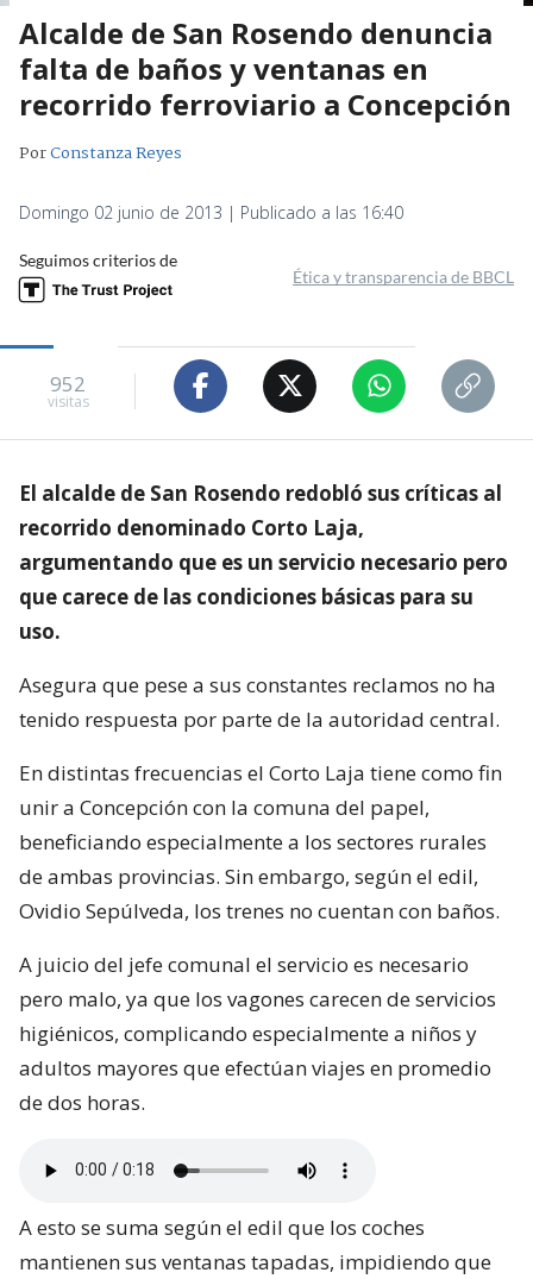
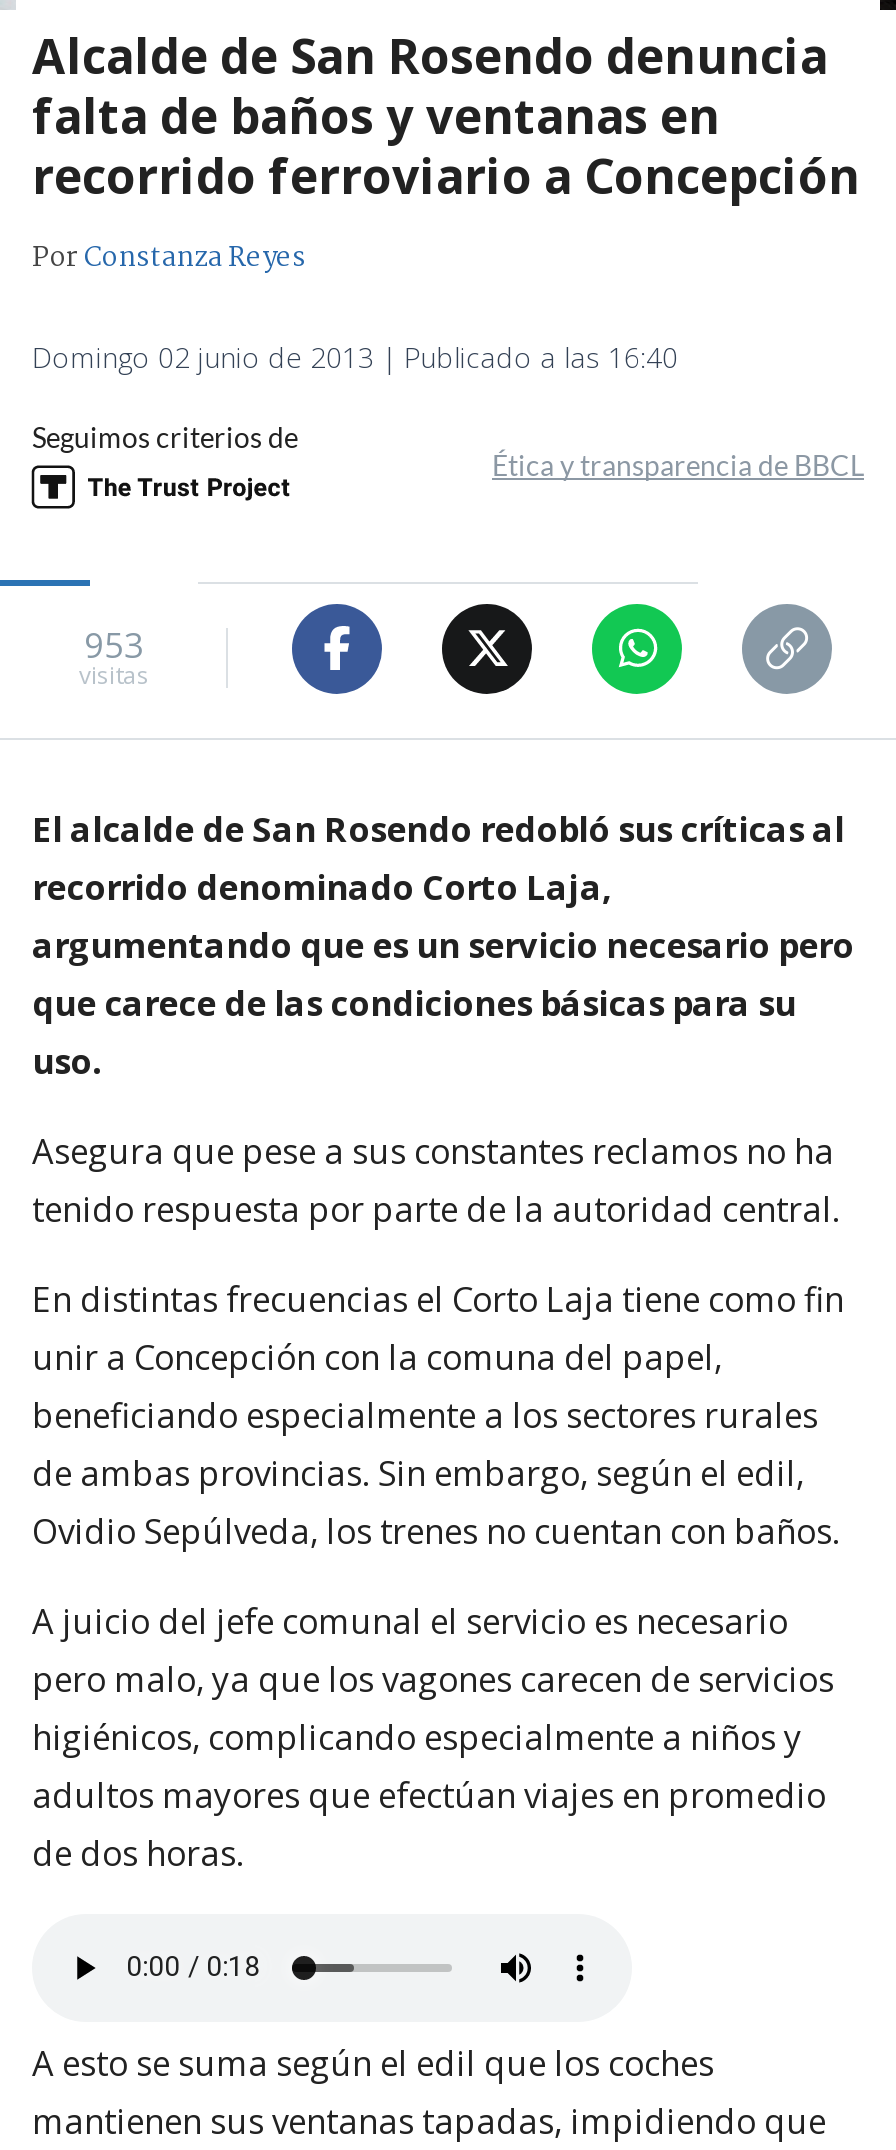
[50,370,86,398] 952 -> [84,623,144,669] 953

